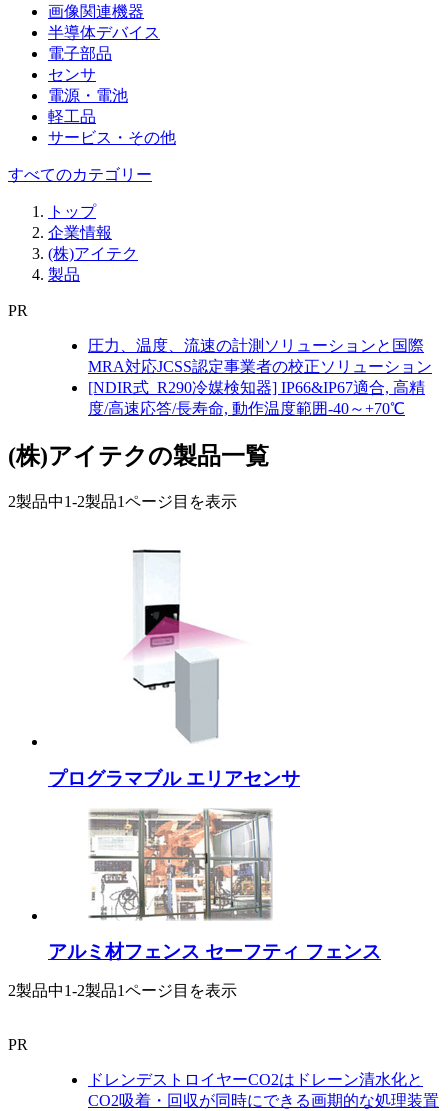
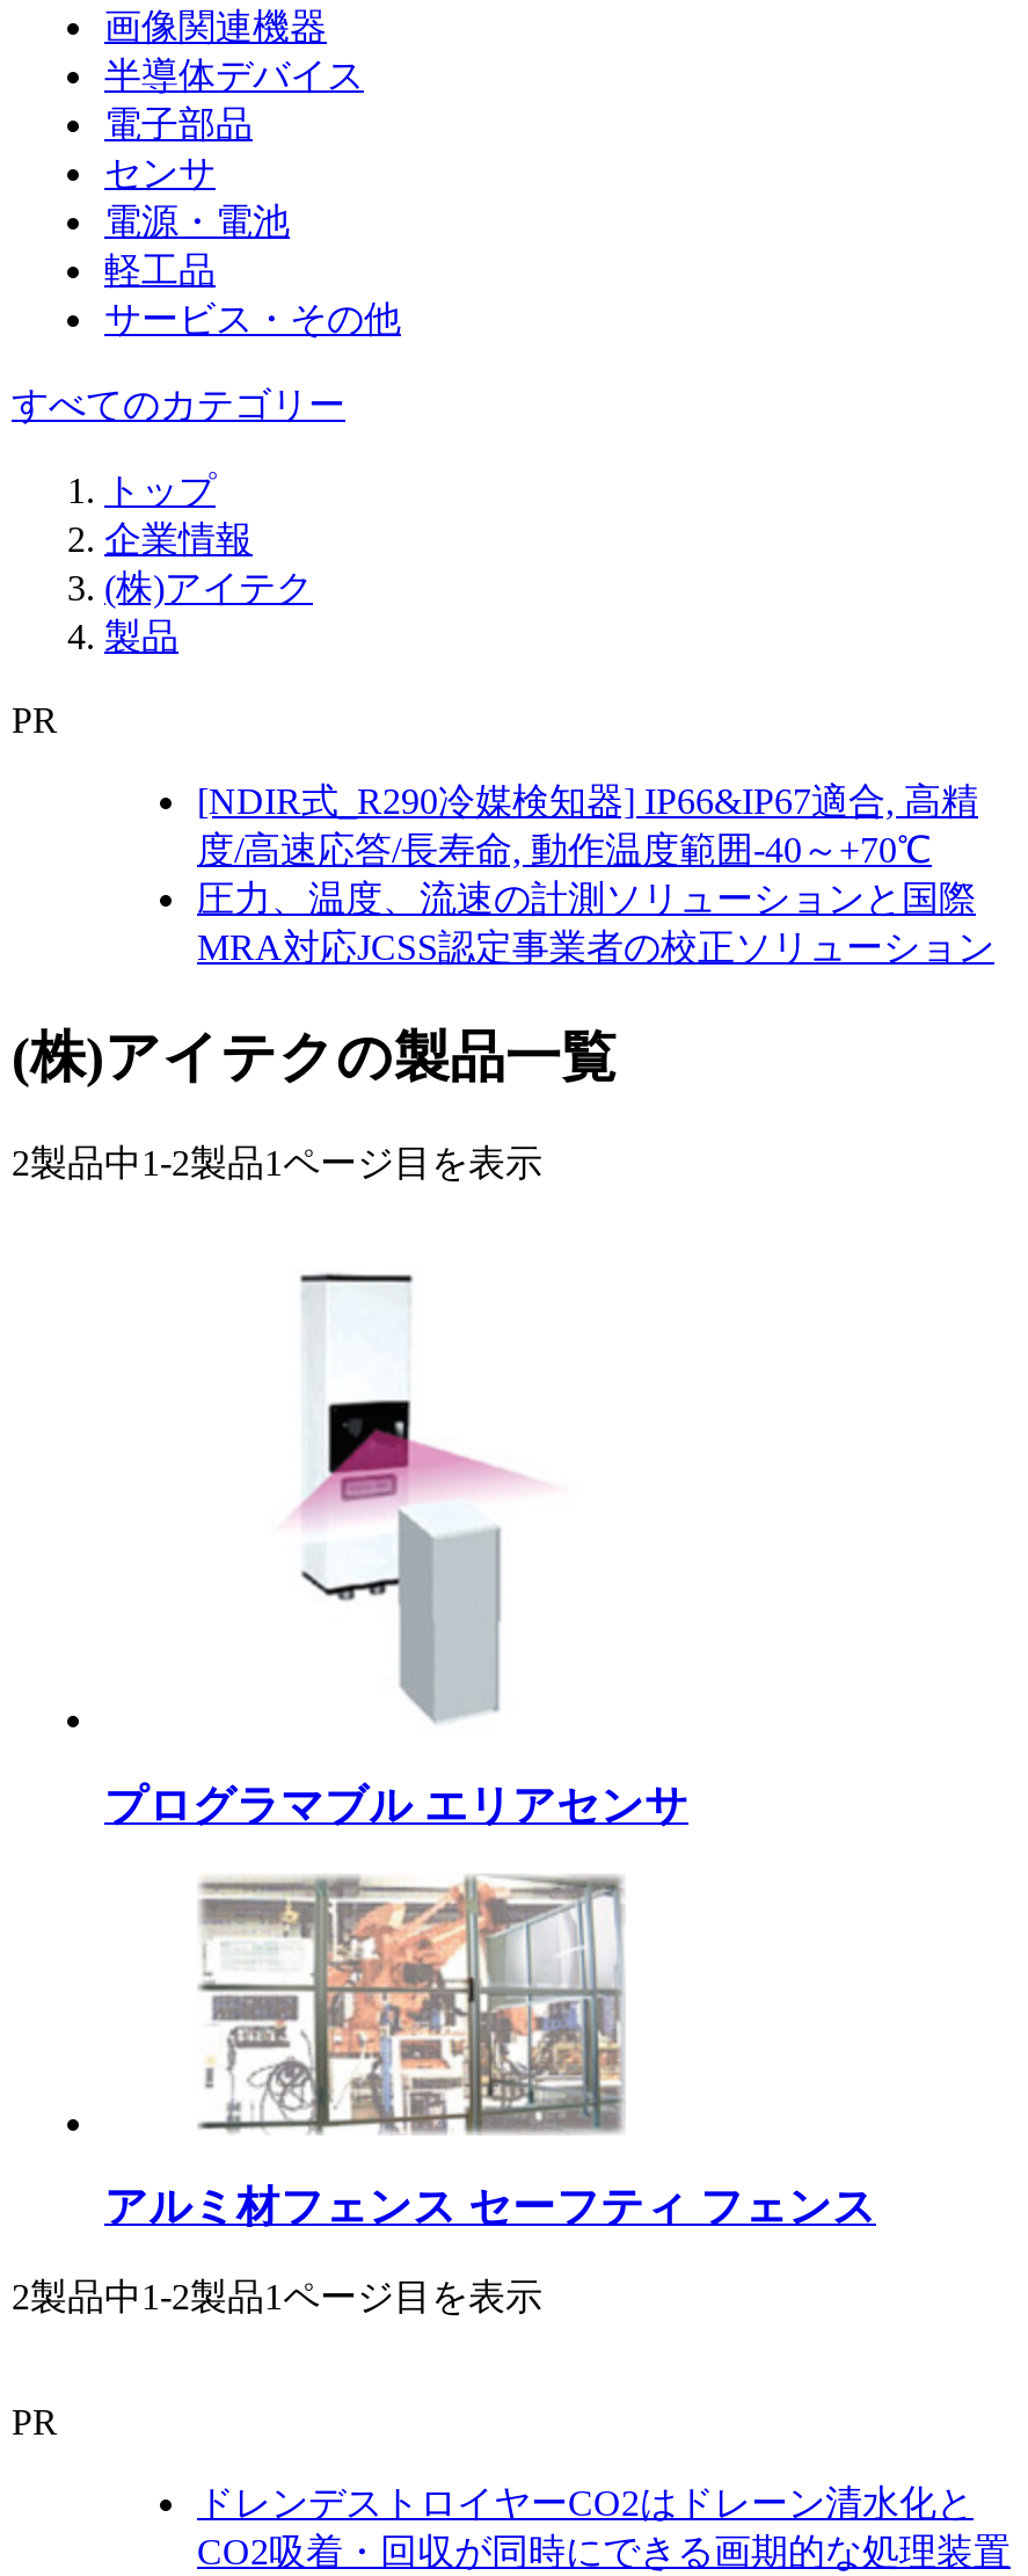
moved [88,337,432,375] -> [197,879,994,967]: 圧力、温度、流速の計測ソリューションと国際 | MRA対応JCSS認定事業者の校正ソリューション
moved [88,379,425,417] -> [197,781,978,869]: [NDIR式_R290冷媒検知器] IP66&IP67適合, 高精 | 度/高速応答/長寿命, 動作温度範囲-40～+70℃

